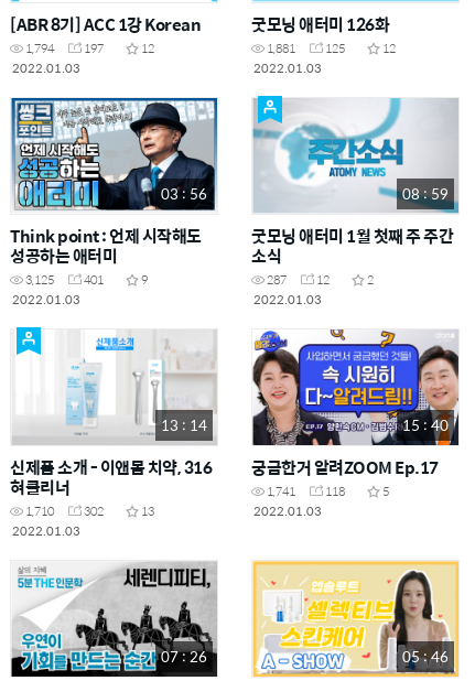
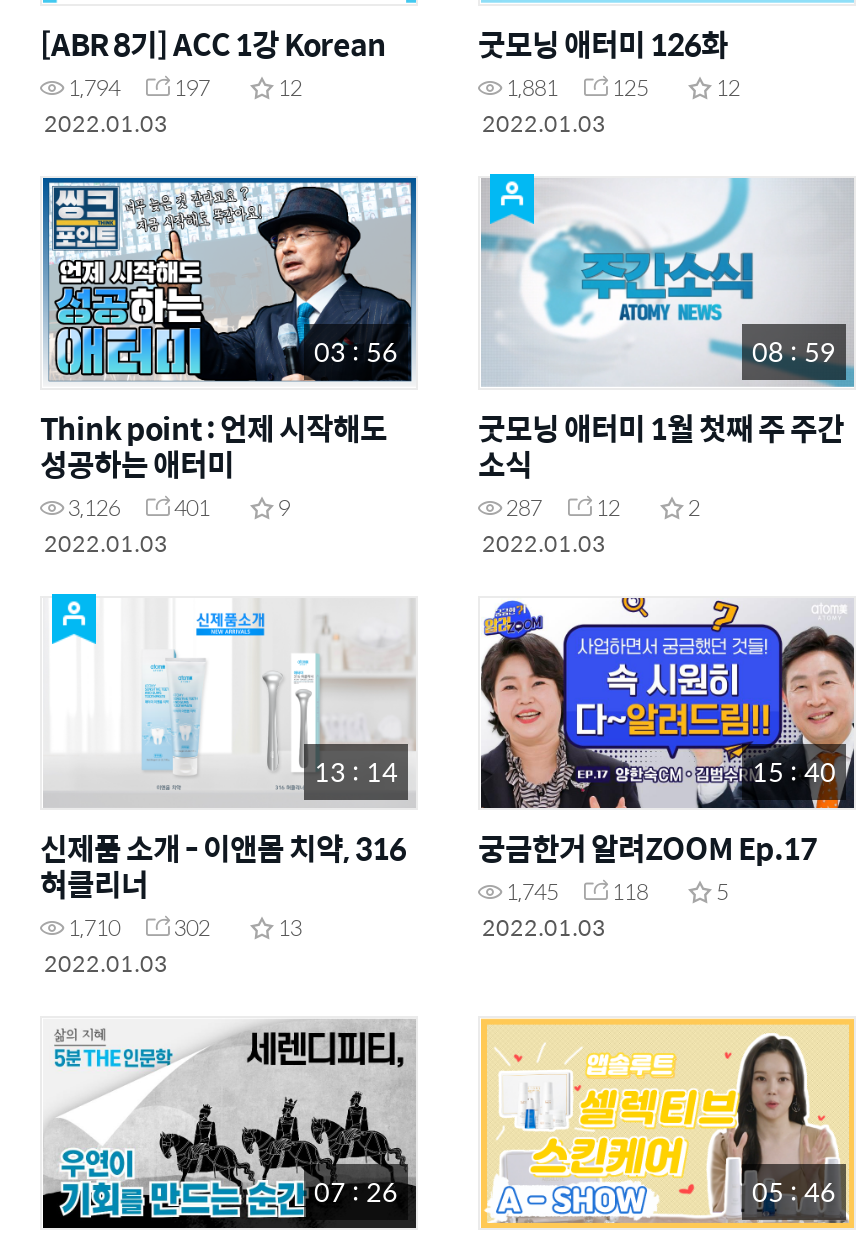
[25,270,148,289] 3,125 401 9 -> [68,490,290,524] 3,126 401 9
[267,482,389,501] 1,741 118 5 -> [506,875,728,909] 1,745 118 5

